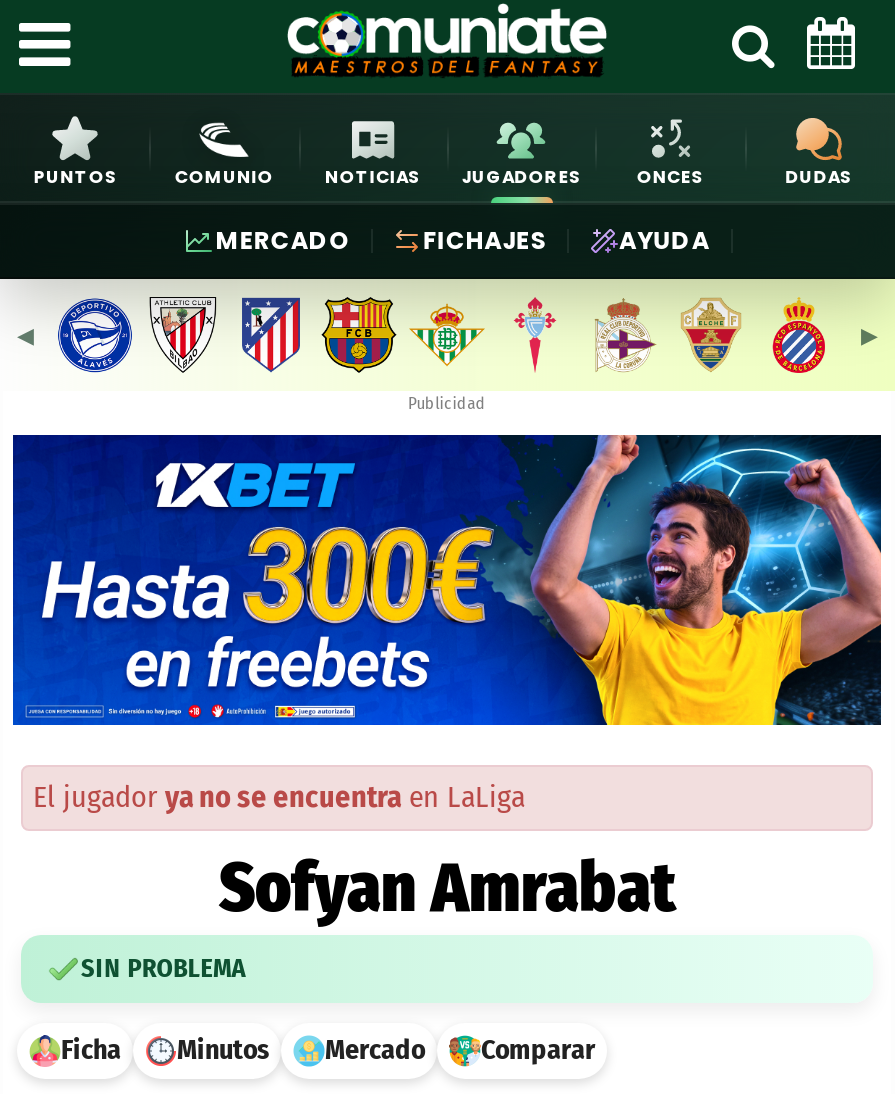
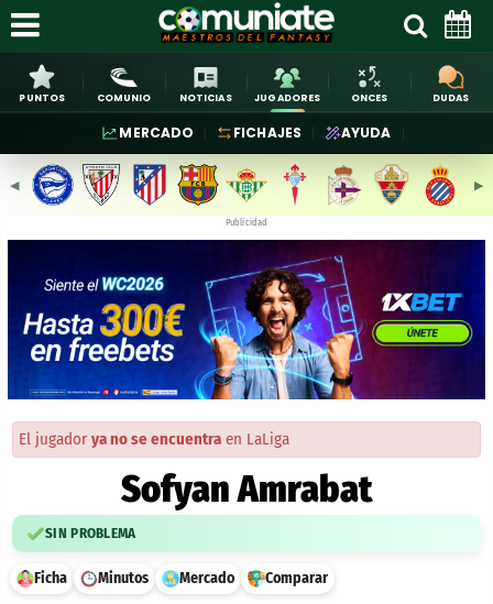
[13,433,883,727] [image] -> [8,239,486,400] [image]

